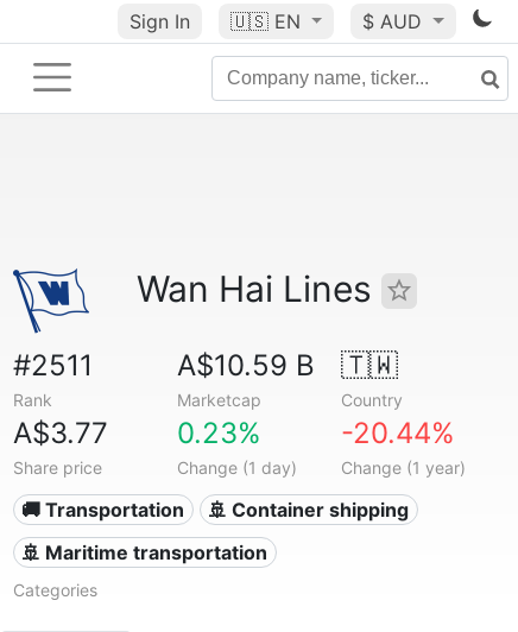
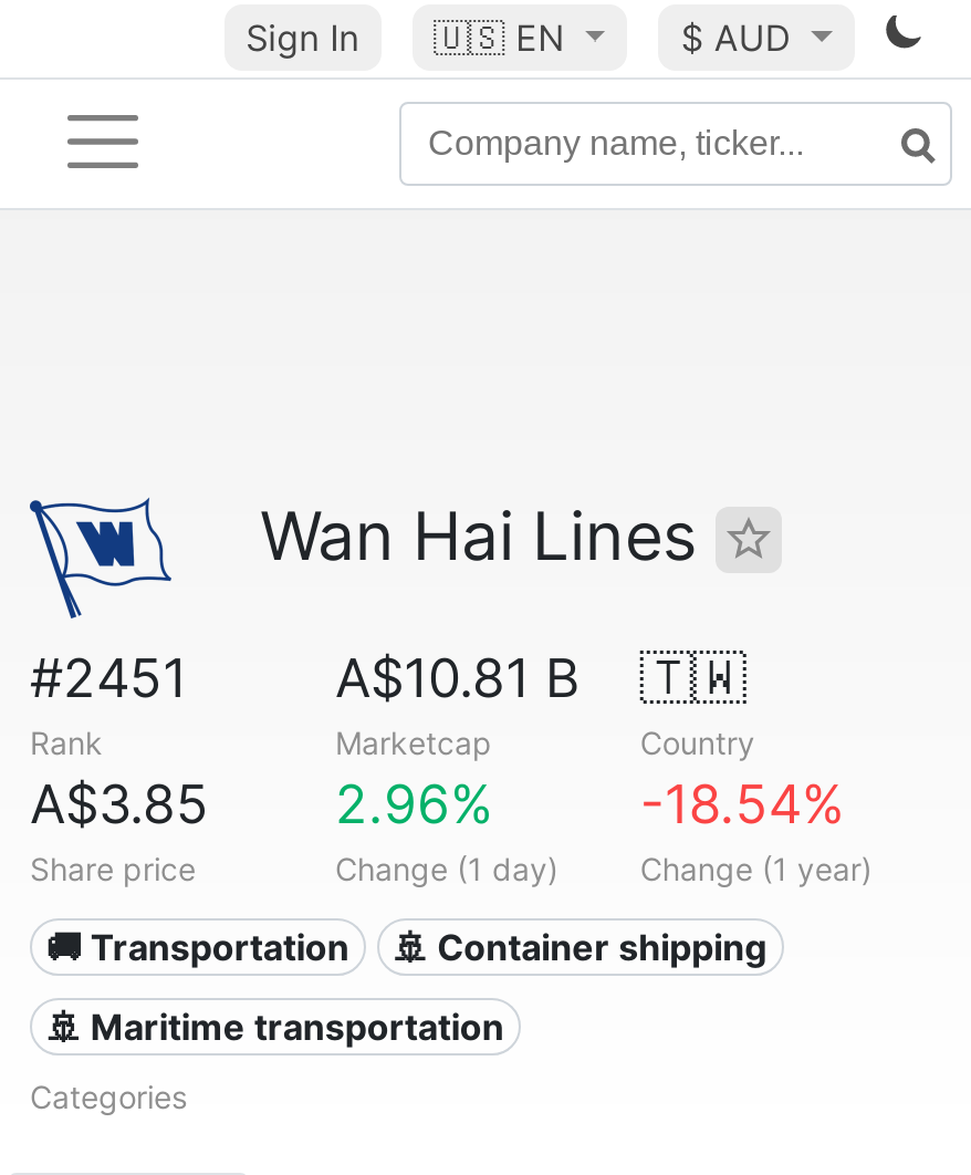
[13,348,93,383] #2511 -> [30,646,187,710] #2451
[177,348,315,383] A$10.59 B -> [335,646,580,710] A$10.81 B
[13,416,108,450] A$3.77 -> [30,772,209,836] A$3.85
[177,416,261,450] 0.23% -> [335,772,494,836] 2.96%
[341,416,455,450] -20.44% -> [640,772,846,836] -18.54%

